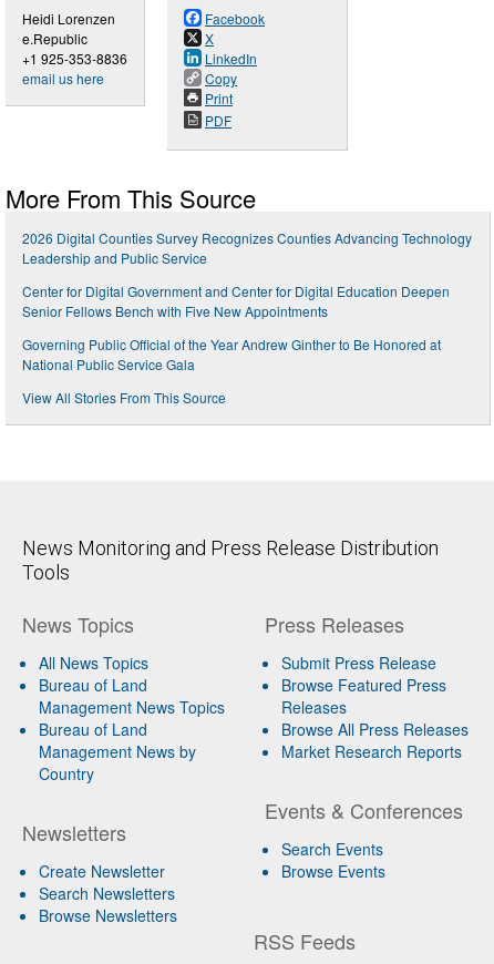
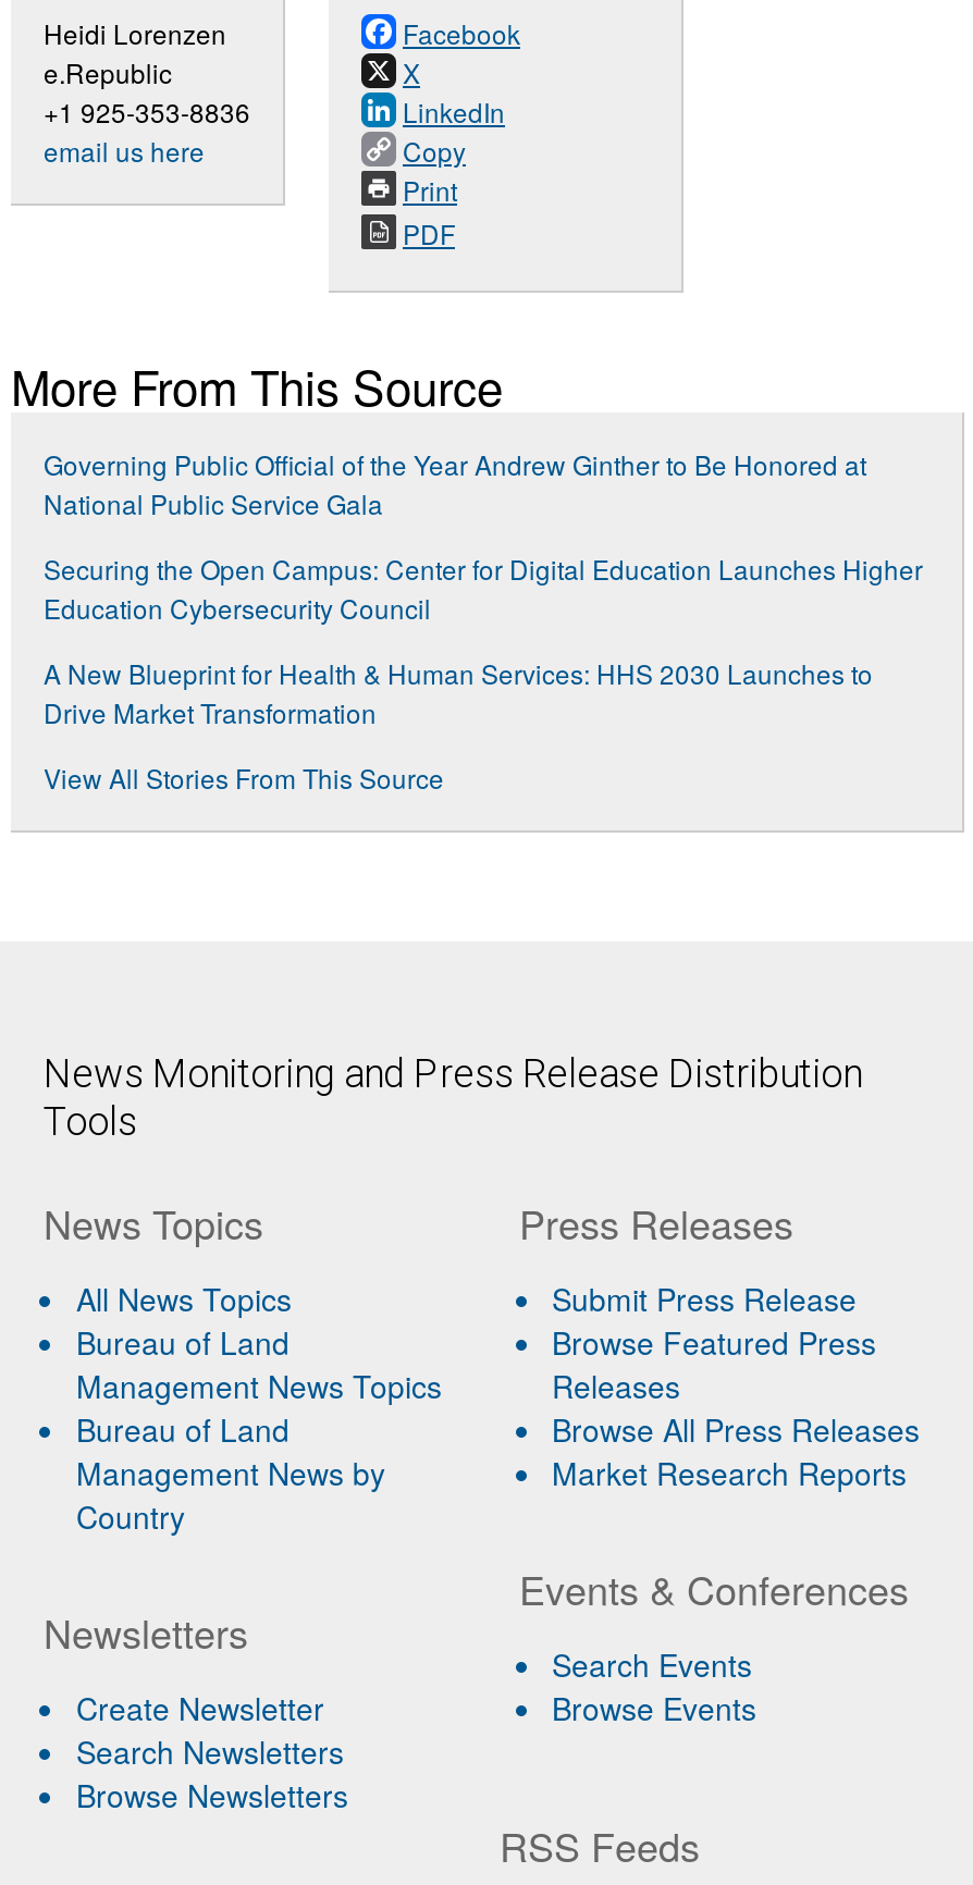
[22,228,472,320] 2026 Digital Counties Survey Recognizes Counties Advancing Technology | Leadership and Public Service | Center for Digital Government and Center for Digital Education Deepen | Senior Fellows Bench with Five New Appointments -> none
moved [22,334,441,373] -> [44,445,866,521]: Governing Public Official of the Year Andrew Ginther to Be Honored at | National Public Service Gala
none -> [44,549,923,730] Securing the Open Campus: Center for Digital Education Launches Higher | Education Cybersecurity Council | A New Blueprint for Health & Human Services: HHS 2030 Launches to | Drive Market Transformation

